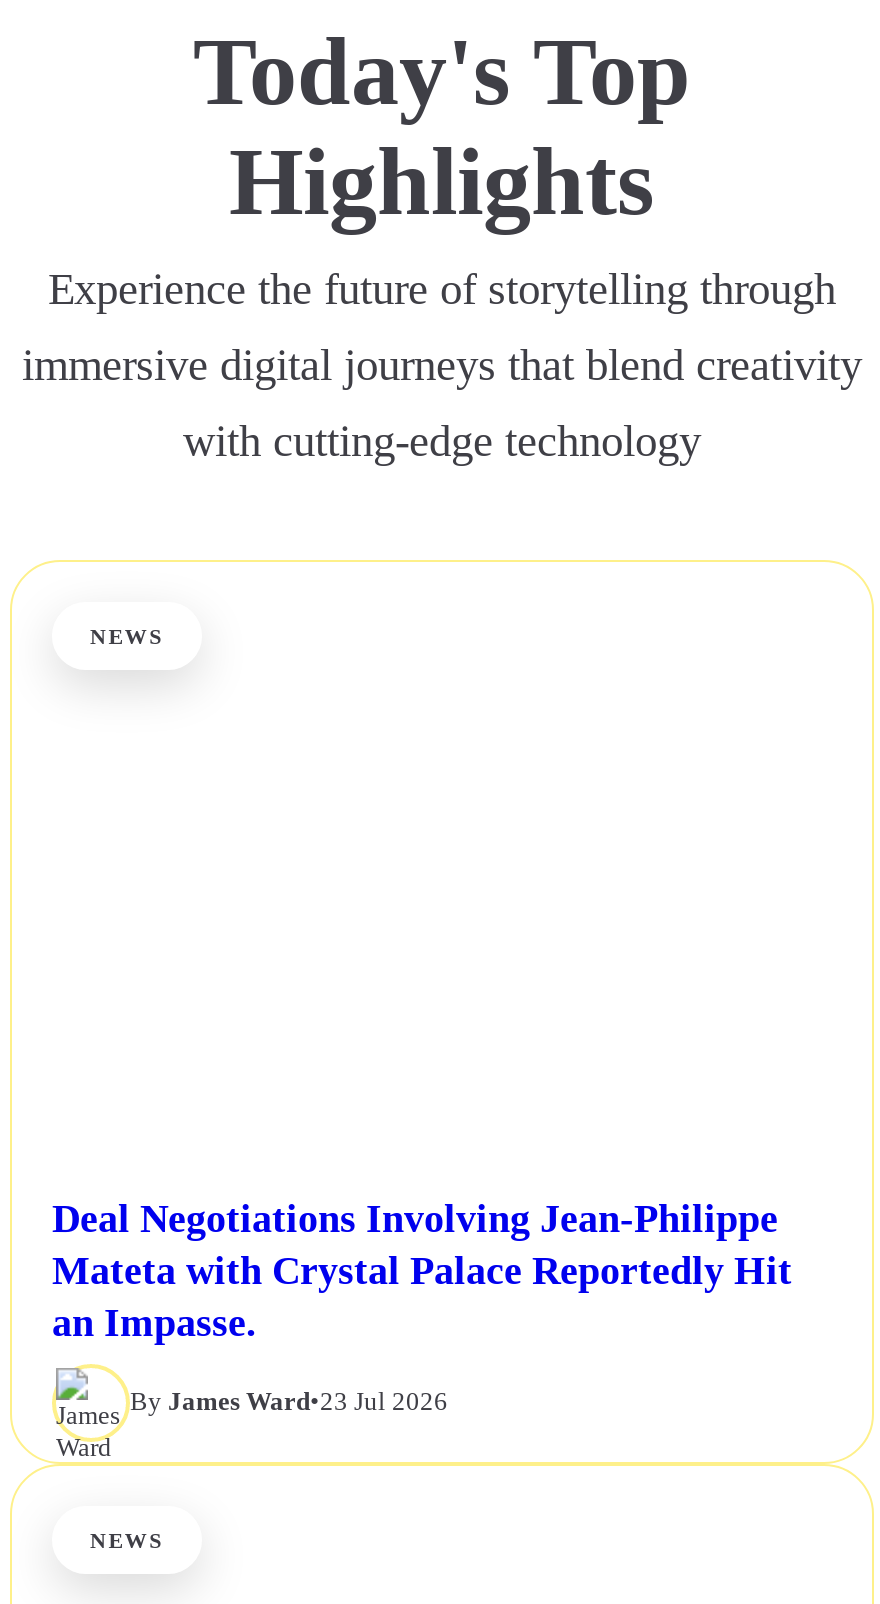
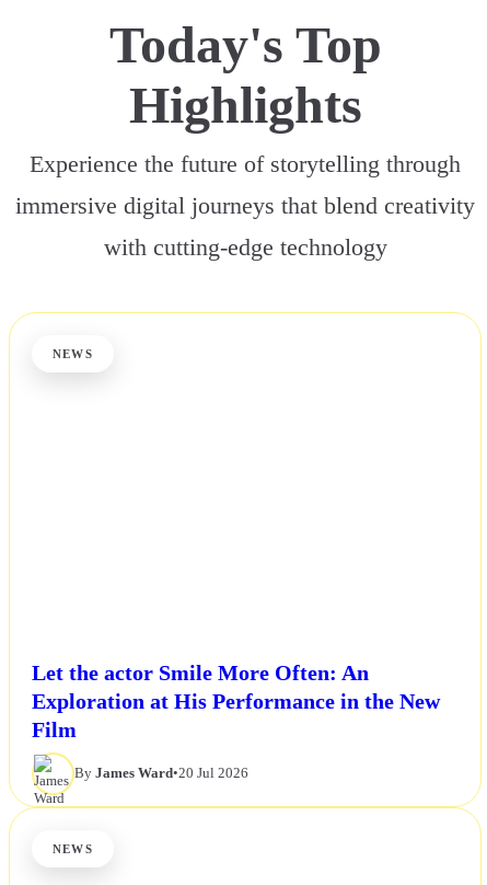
[52,1195,792,1343] Deal Negotiations Involving Jean-Philippe | Mateta with Crystal Palace Reportedly Hit | an Impasse. -> [32,660,440,741] Let the actor Smile More Often: An | Exploration at His Performance in the New | Film
[130,1386,448,1416] By James Ward•23 Jul 2026 -> [74,765,248,781] By James Ward•20 Jul 2026

